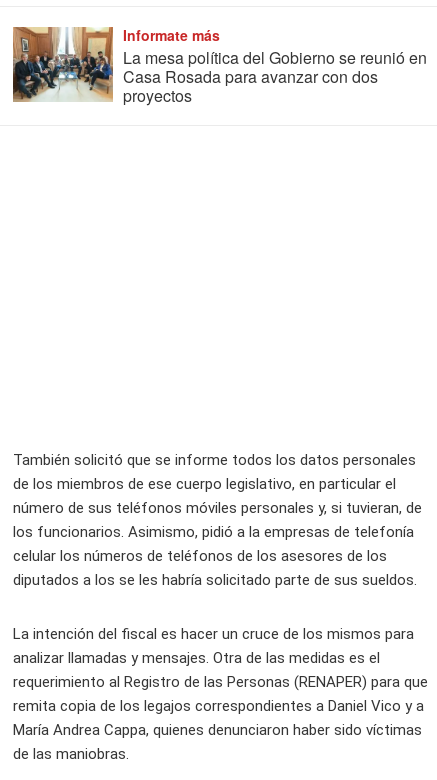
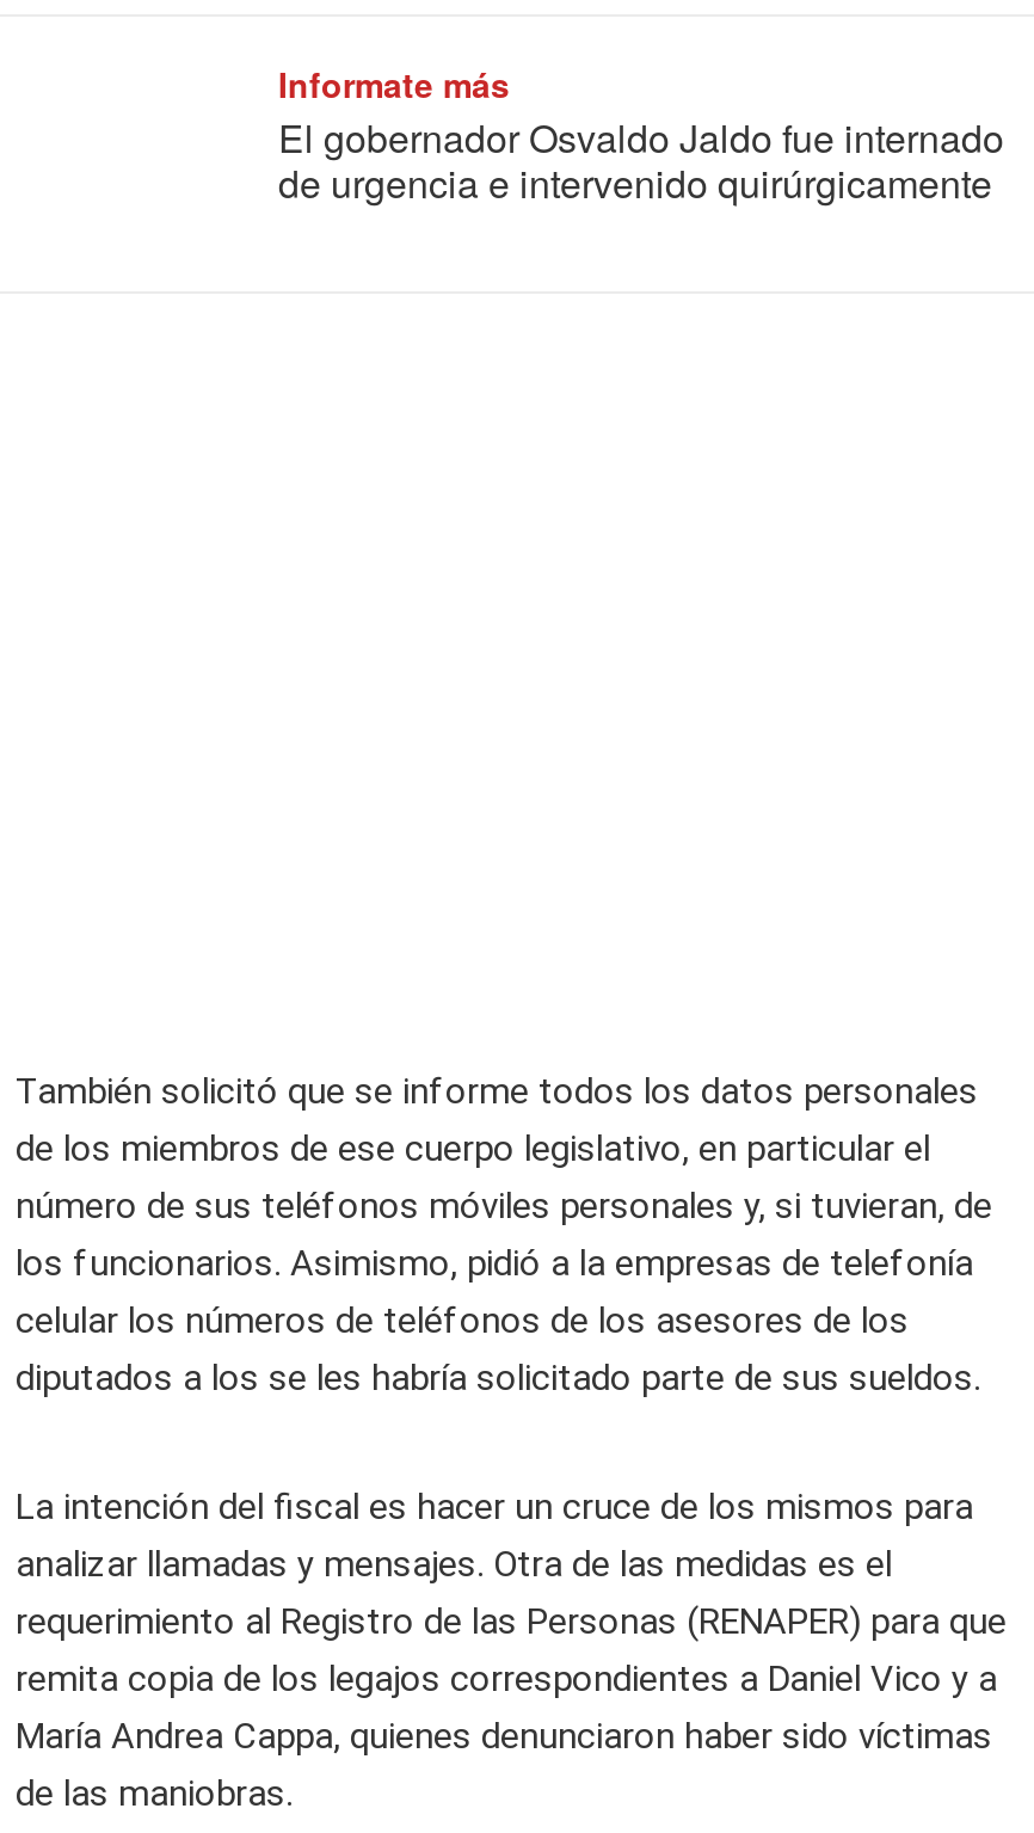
[12,26,114,103] [image] -> none
[123,46,427,107] La mesa política del Gobierno se reunió en | Casa Rosada para avanzar con dos | proyectos -> [278,110,1004,211] El gobernador Osvaldo Jaldo fue internado | de urgencia e intervenido quirúrgicamente

